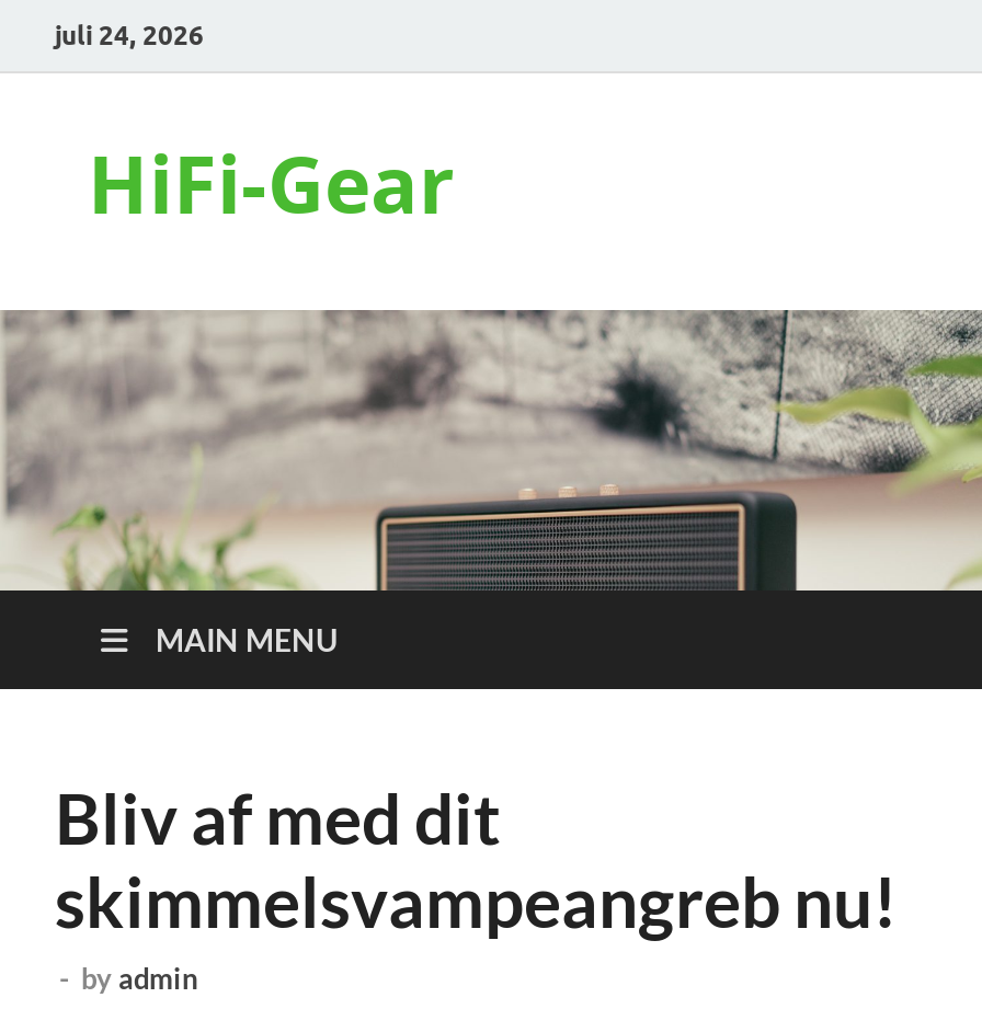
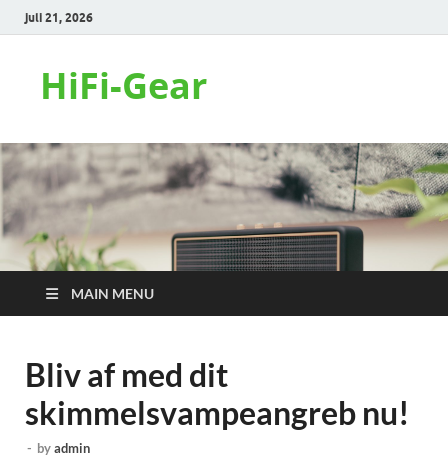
[55,18,204,50] juli 24, 2026 -> [25,9,93,24] juli 21, 2026

